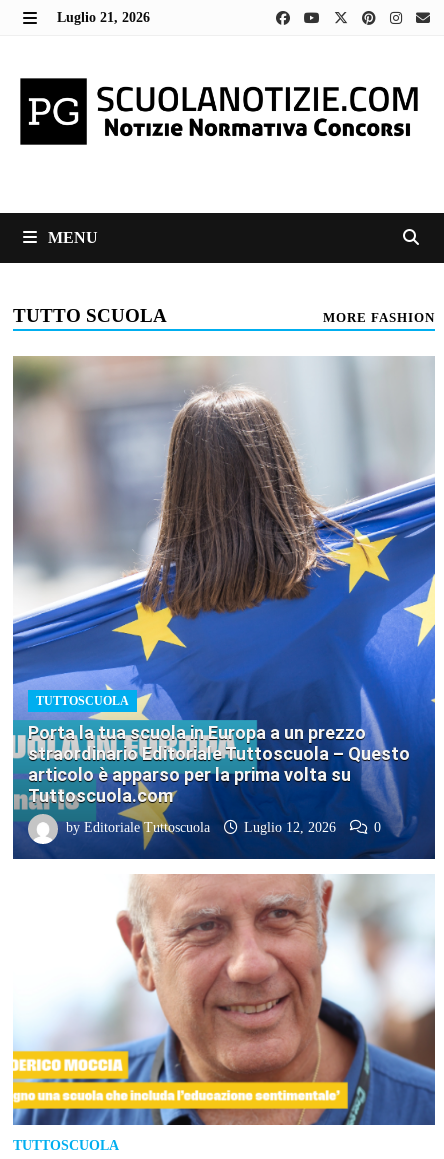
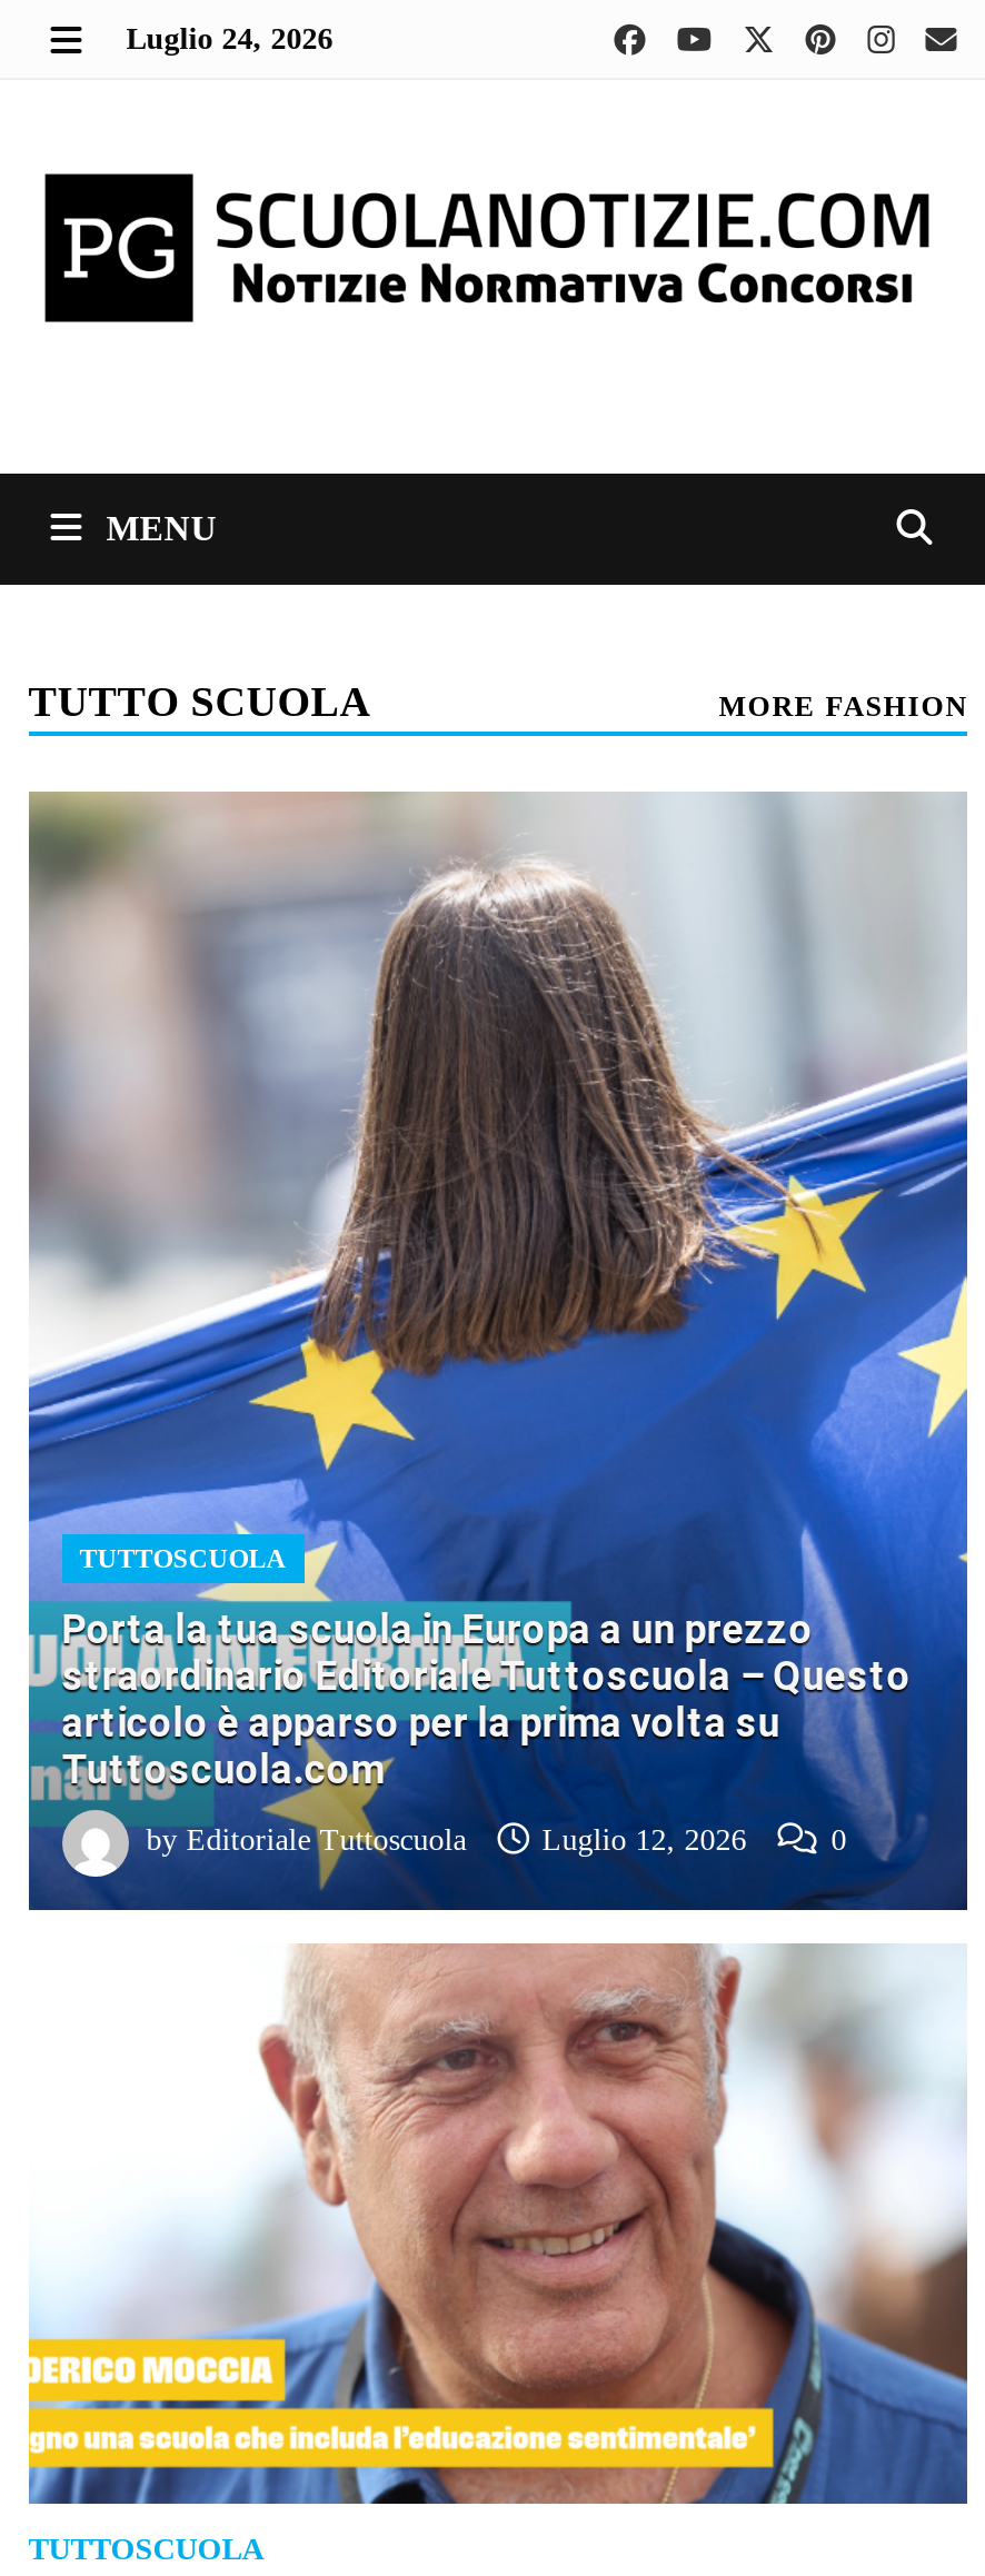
[57,10,150,25] Luglio 21, 2026 -> [126,22,333,56] Luglio 24, 2026

